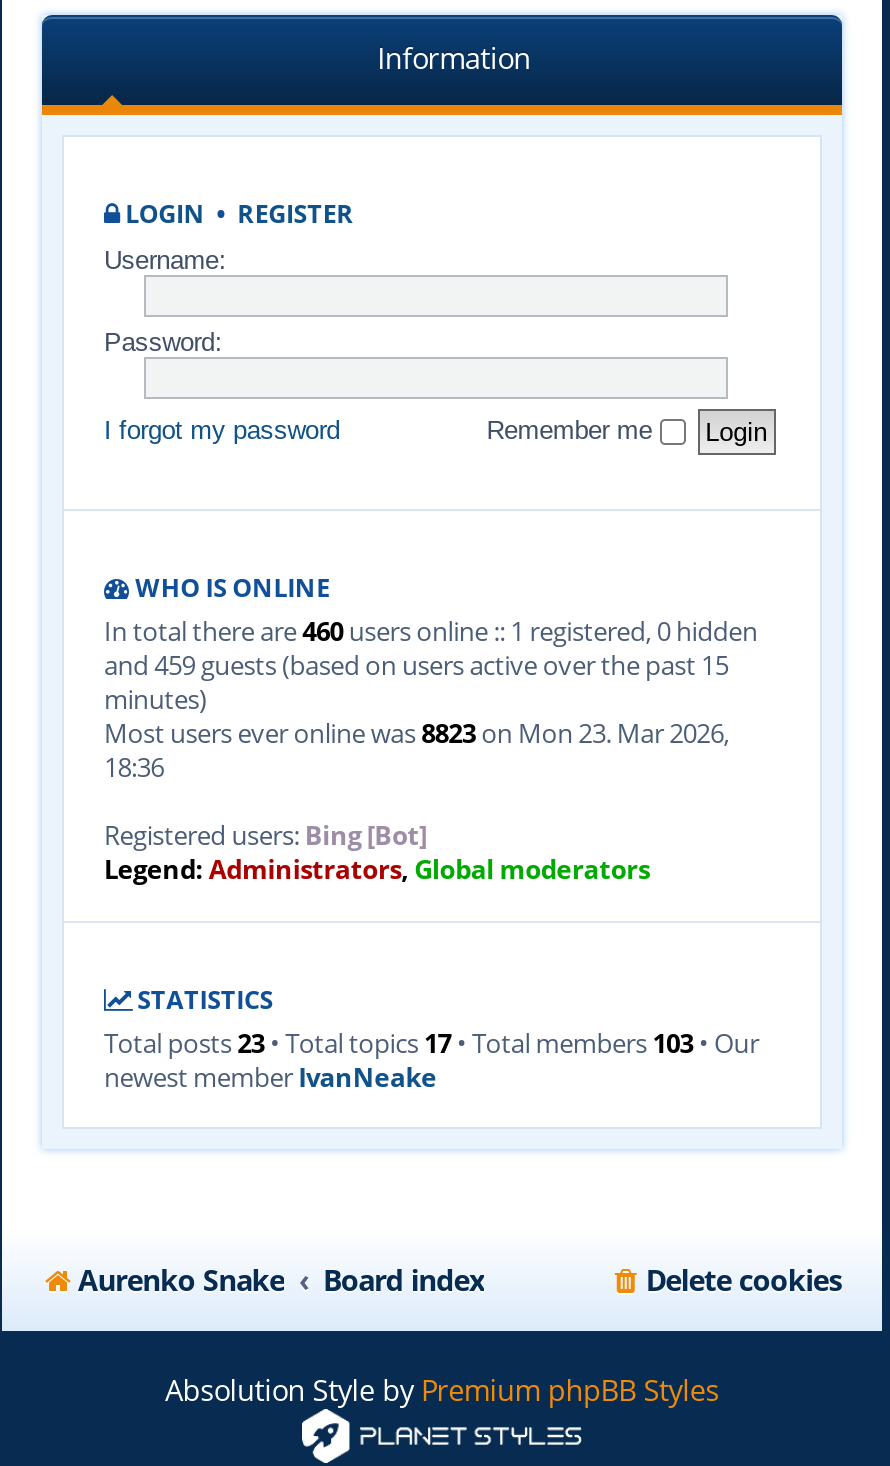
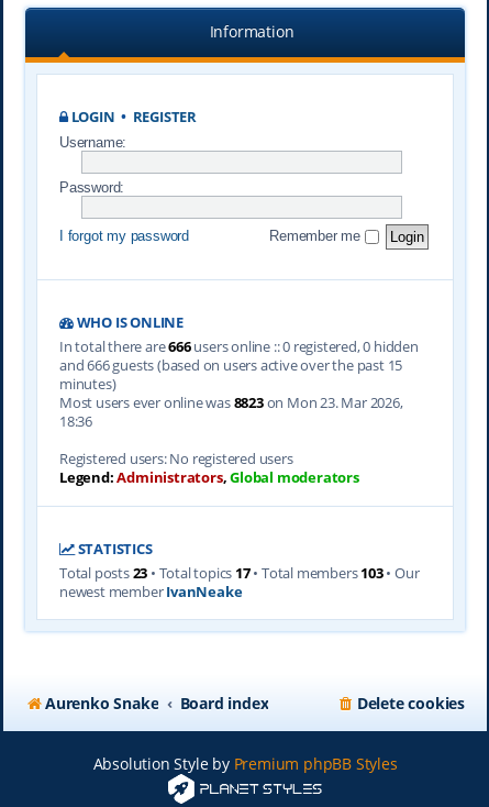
[104,613,758,649] In total there are 460 users online :: 1 registered, 0 hidden -> [59,336,418,356] In total there are 666 users online :: 0 registered, 0 hidden
[104,647,728,683] and 459 guests (based on users active over the past 15 -> [59,355,402,375] and 666 guests (based on users active over the past 15
[104,817,427,853] Registered users: Bing [Bot] -> [59,449,293,468] Registered users: No registered users

